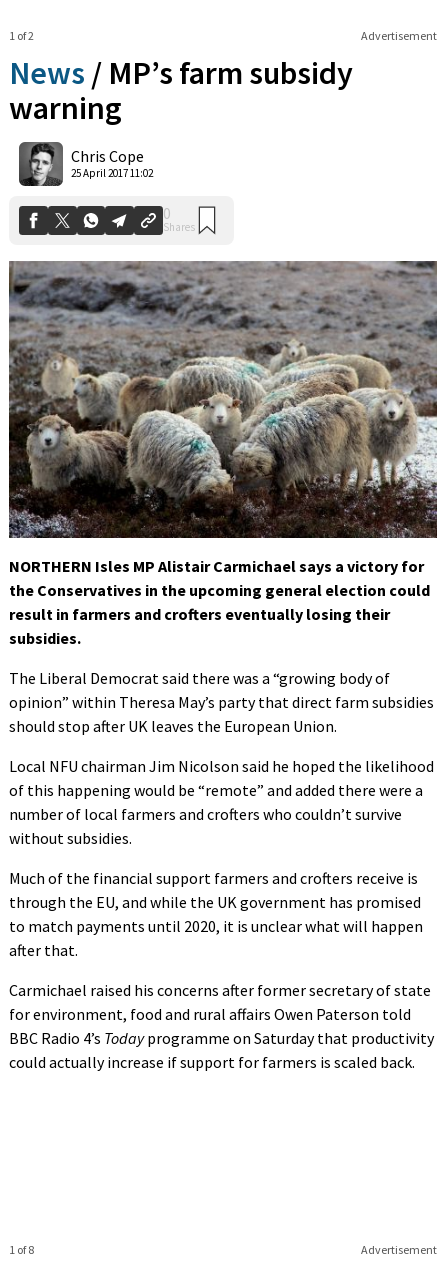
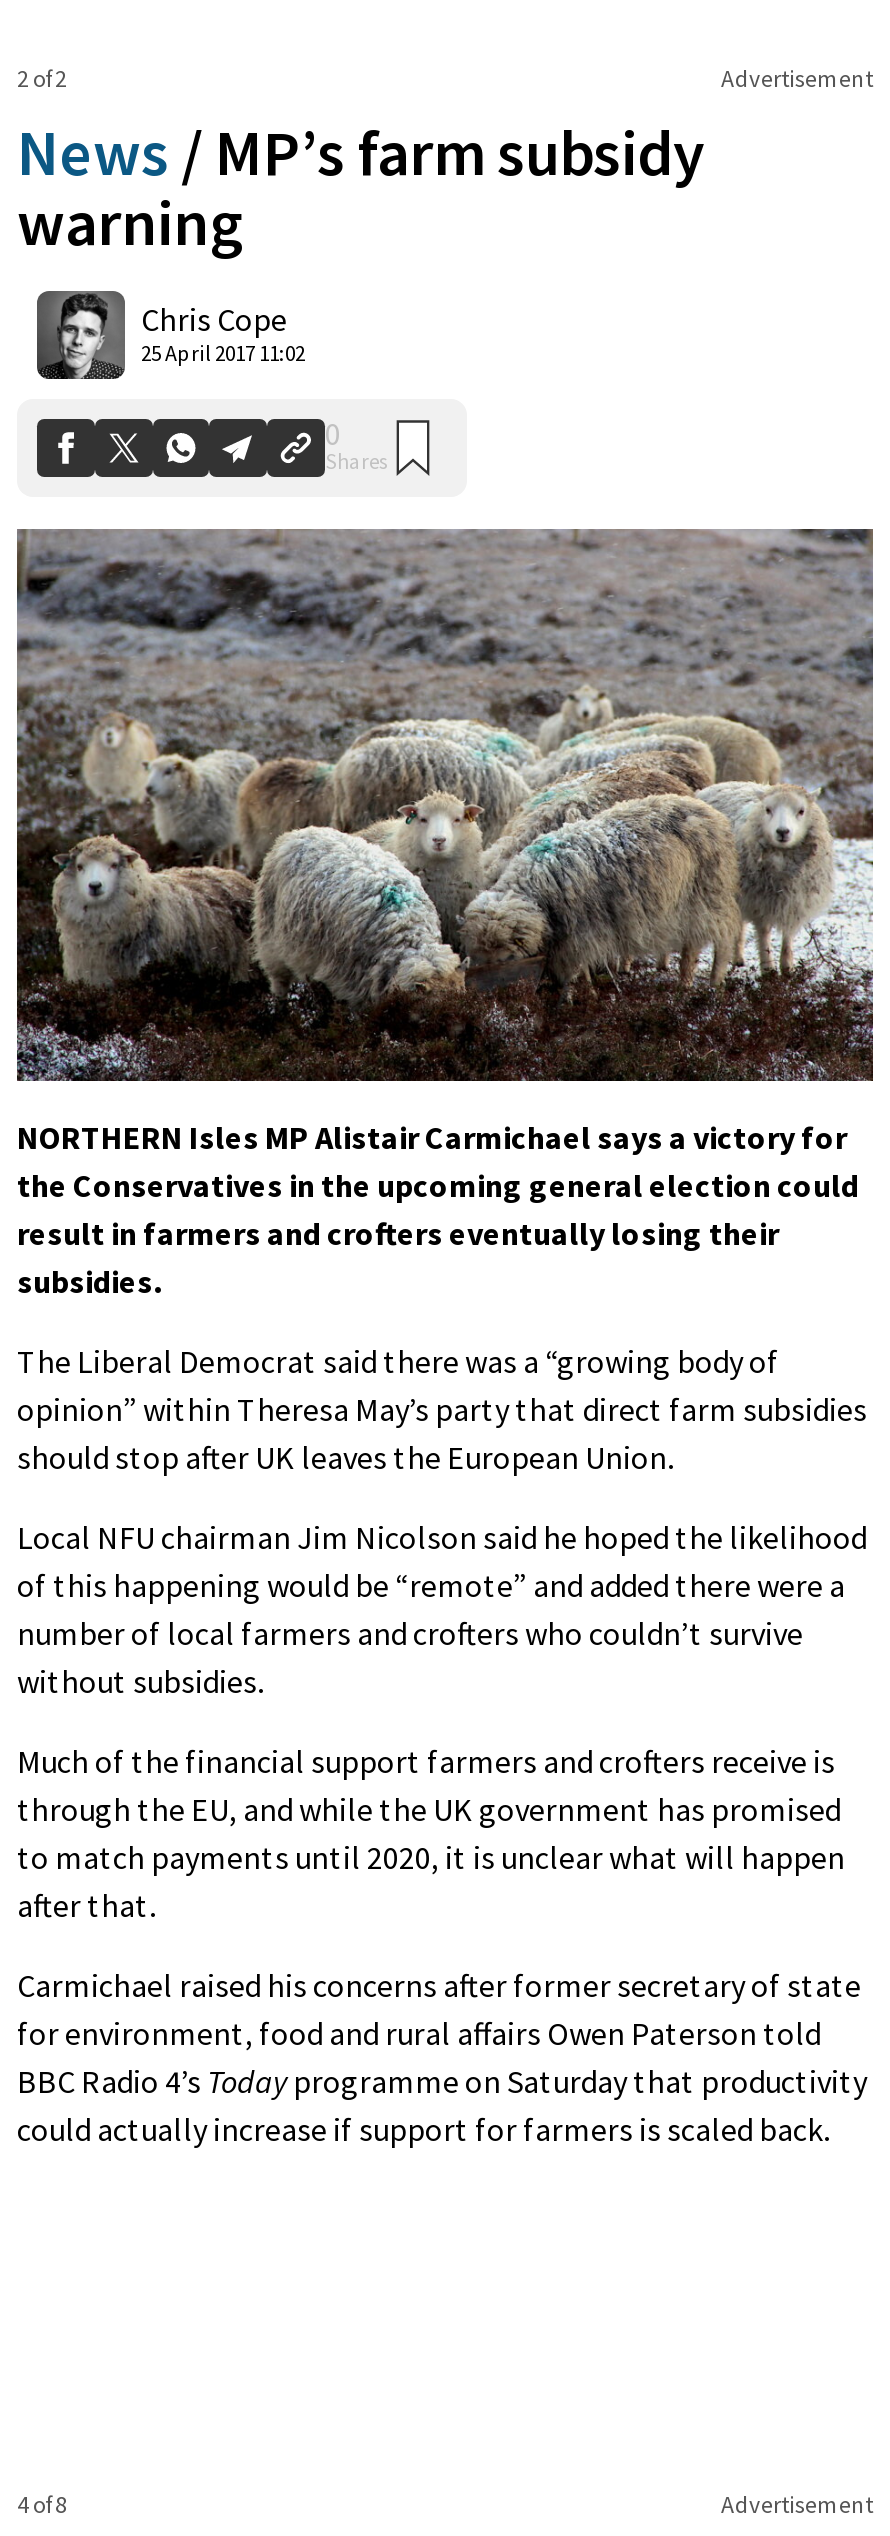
[9,28,34,43] 1 of 2 -> [17,63,67,93] 2 of 2
[9,1241,34,1256] 1 of 8 -> [17,2489,67,2519] 4 of 8

